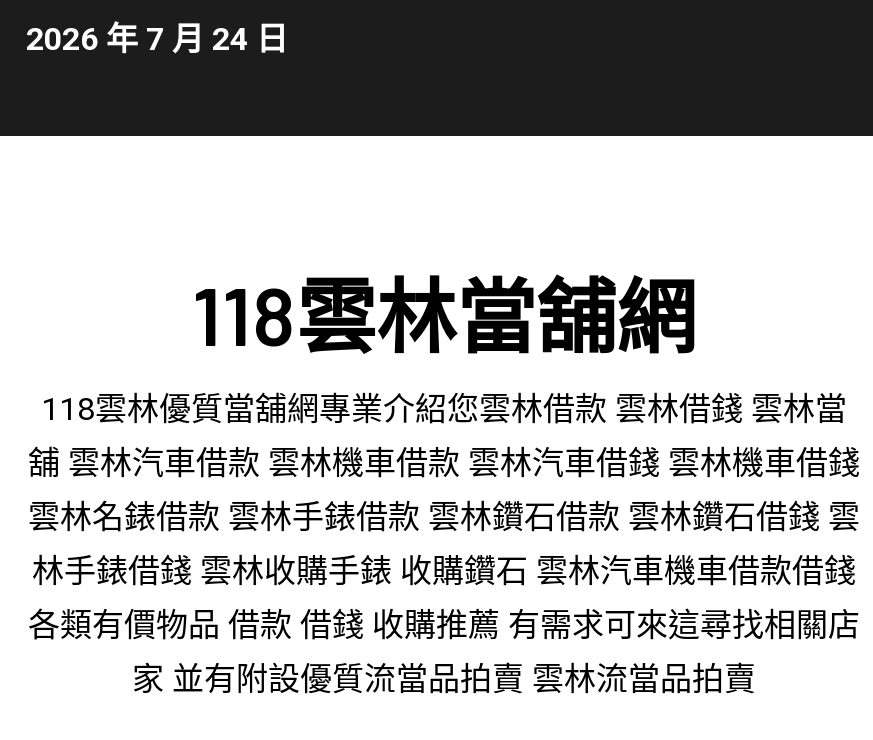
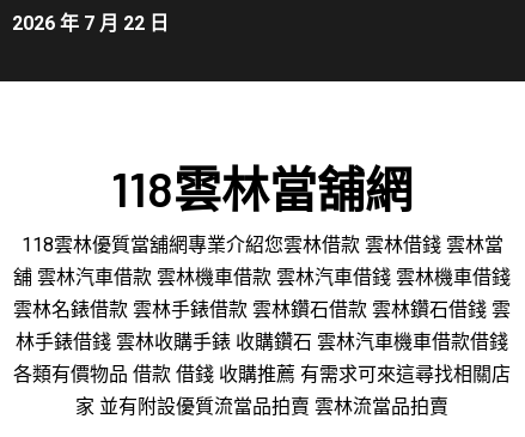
[26,21,288,59] 2026 年 7 月 24 日 -> [12,12,169,35] 2026 年 7 月 22 日

